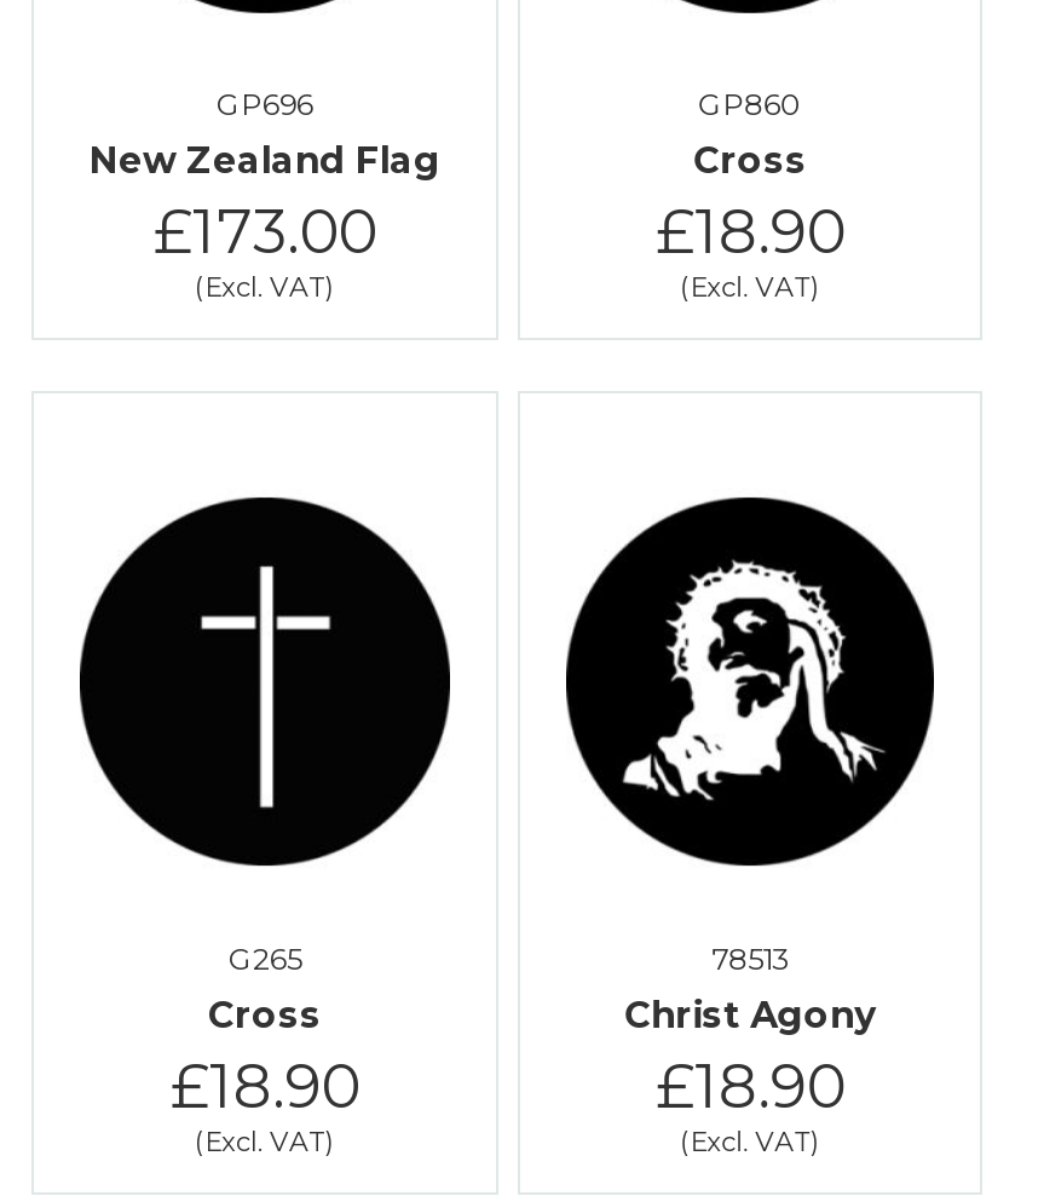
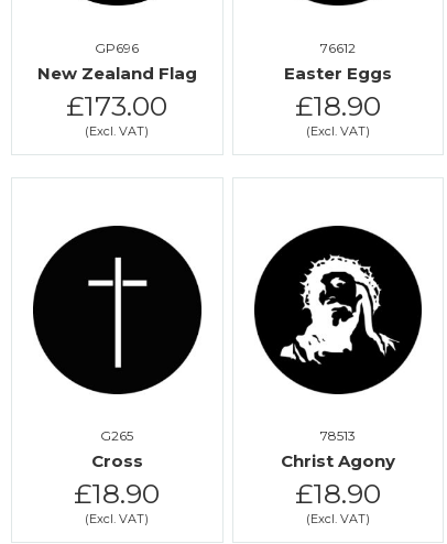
[693,86,807,183] GP860 | Cross -> [284,39,392,83] 76612 | Easter Eggs

